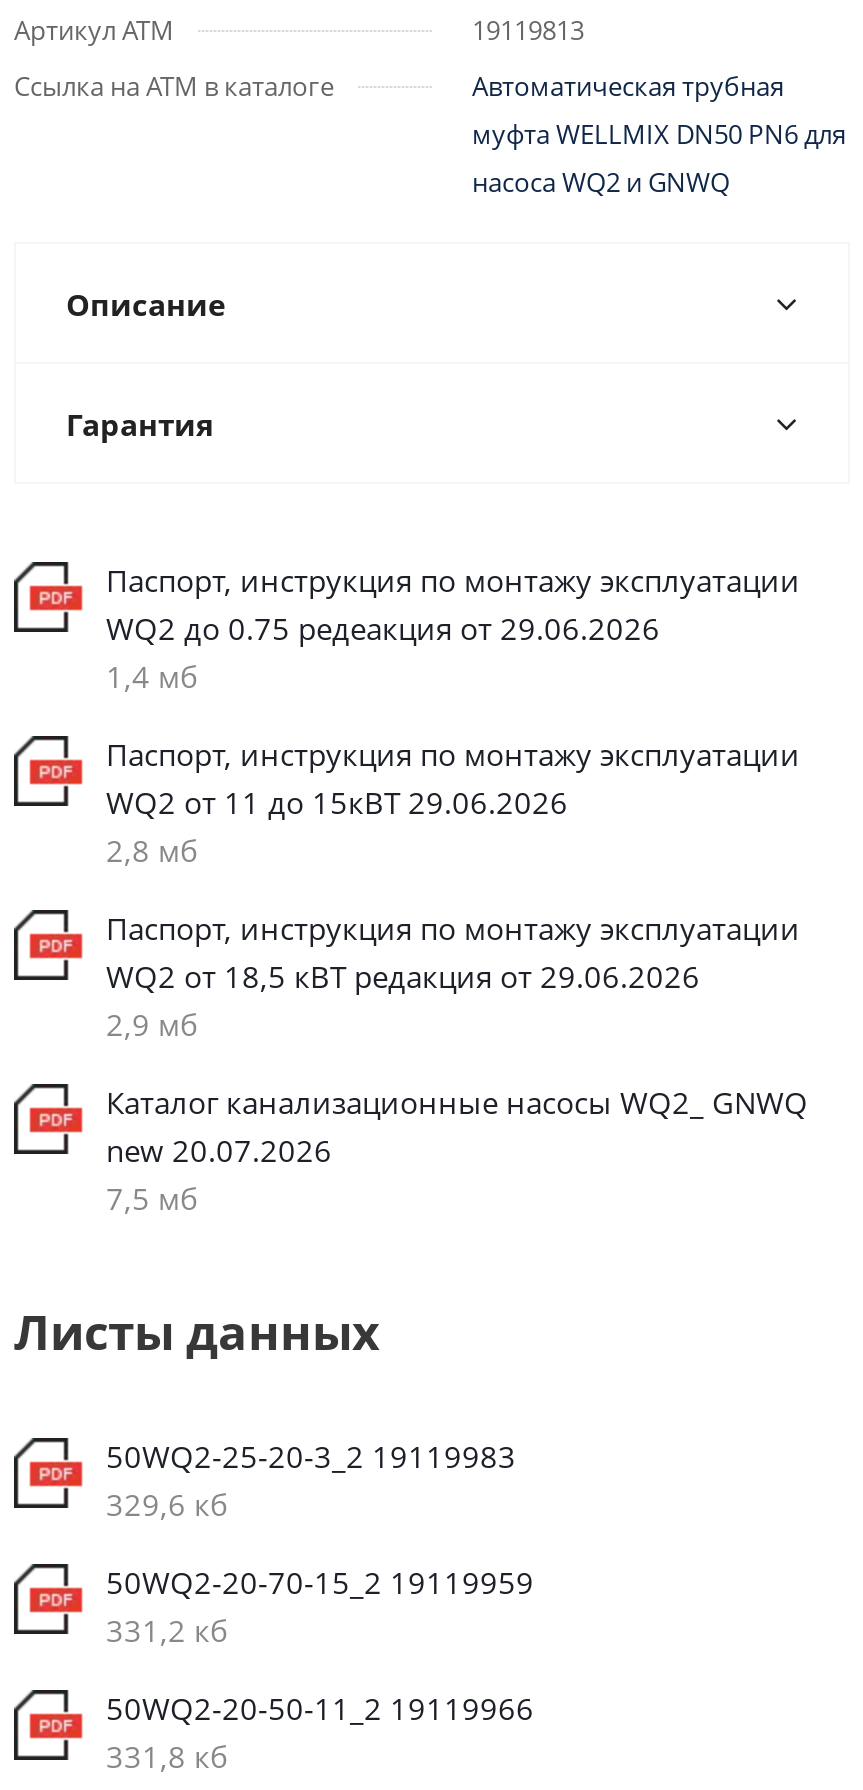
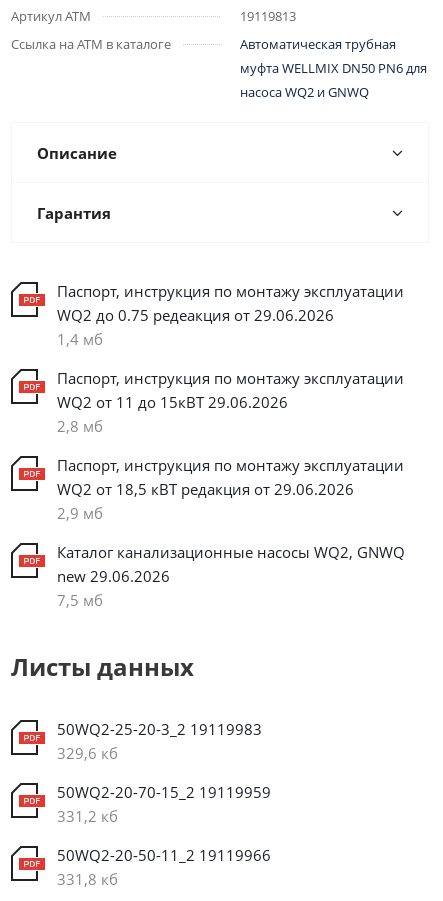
[106,1082,808,1122] Каталог канализационные насосы WQ2_ GNWQ -> [57,542,405,562] Каталог канализационные насосы WQ2, GNWQ
[106,1130,332,1170] new 20.07.2026 -> [57,566,170,586] new 29.06.2026

